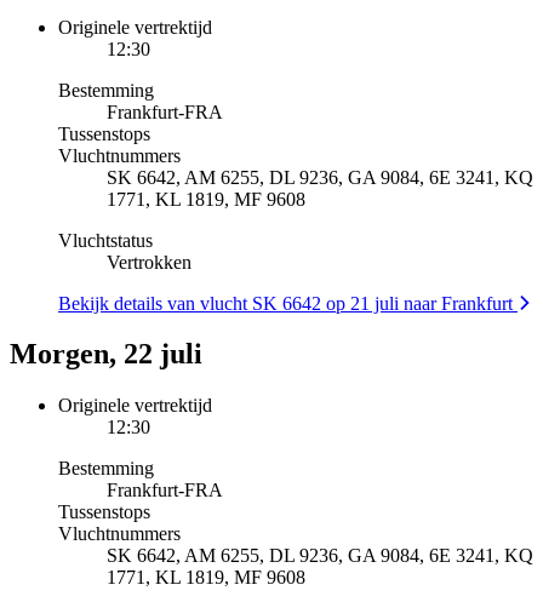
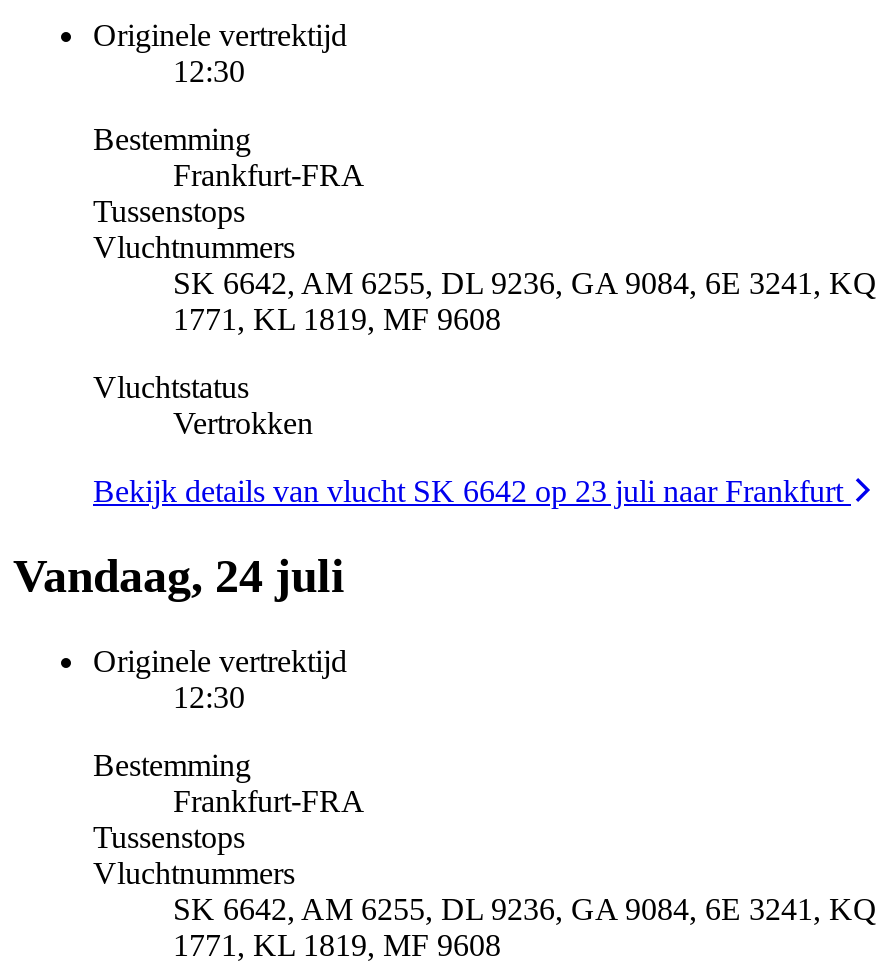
[58,293,518,313] Bekijk details van vlucht SK 6642 op 21 juli naar Frankfurt -> [93,473,851,507] Bekijk details van vlucht SK 6642 op 23 juli naar Frankfurt
[10,338,202,370] Morgen, 22 juli -> [13,549,345,601] Vandaag, 24 juli

